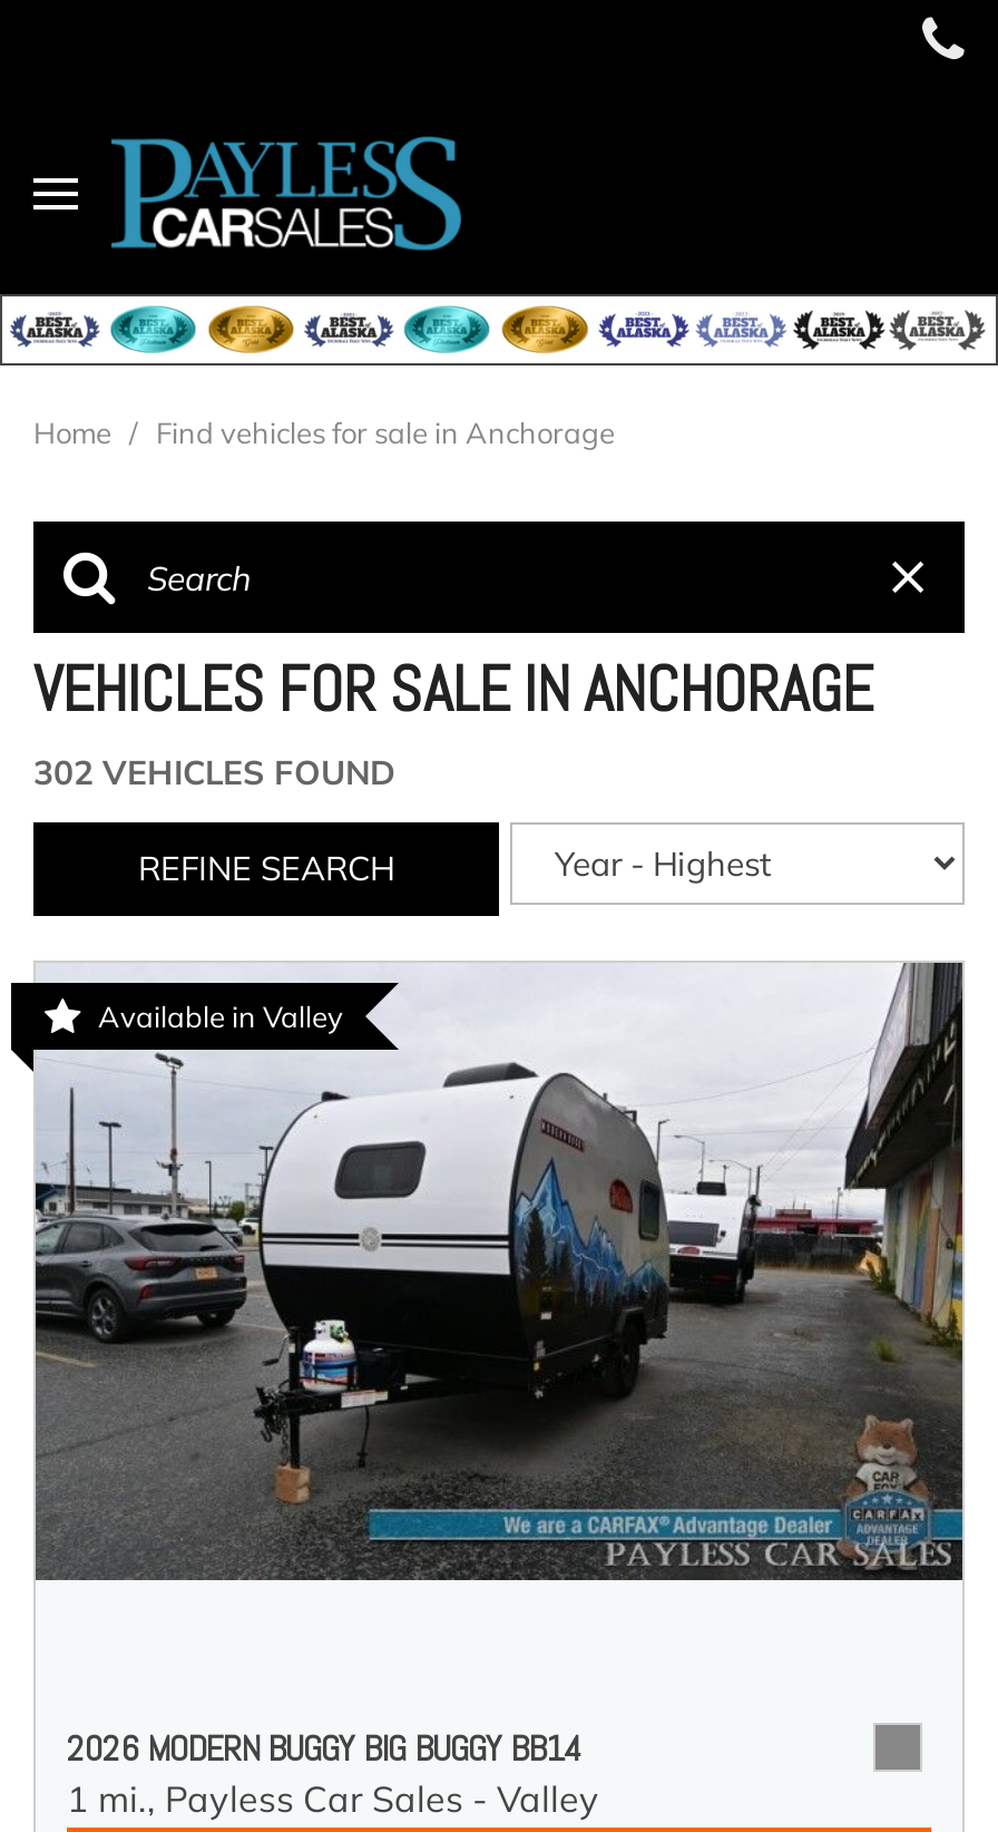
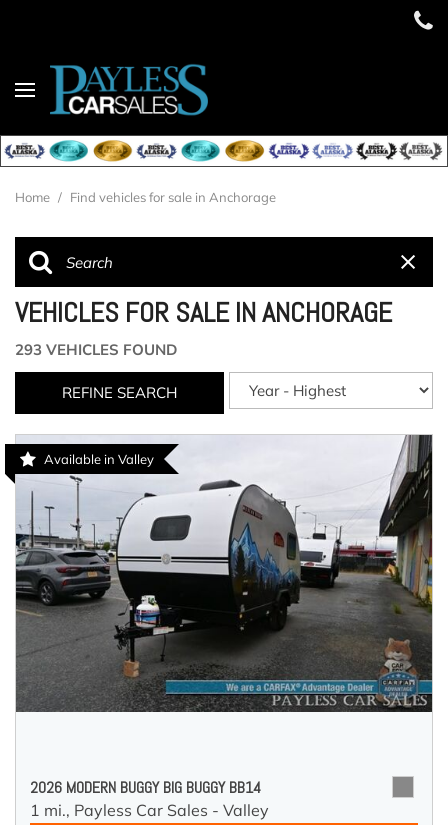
[33,751,394,794] 302 VEHICLES FOUND -> [15,340,177,359] 293 VEHICLES FOUND

